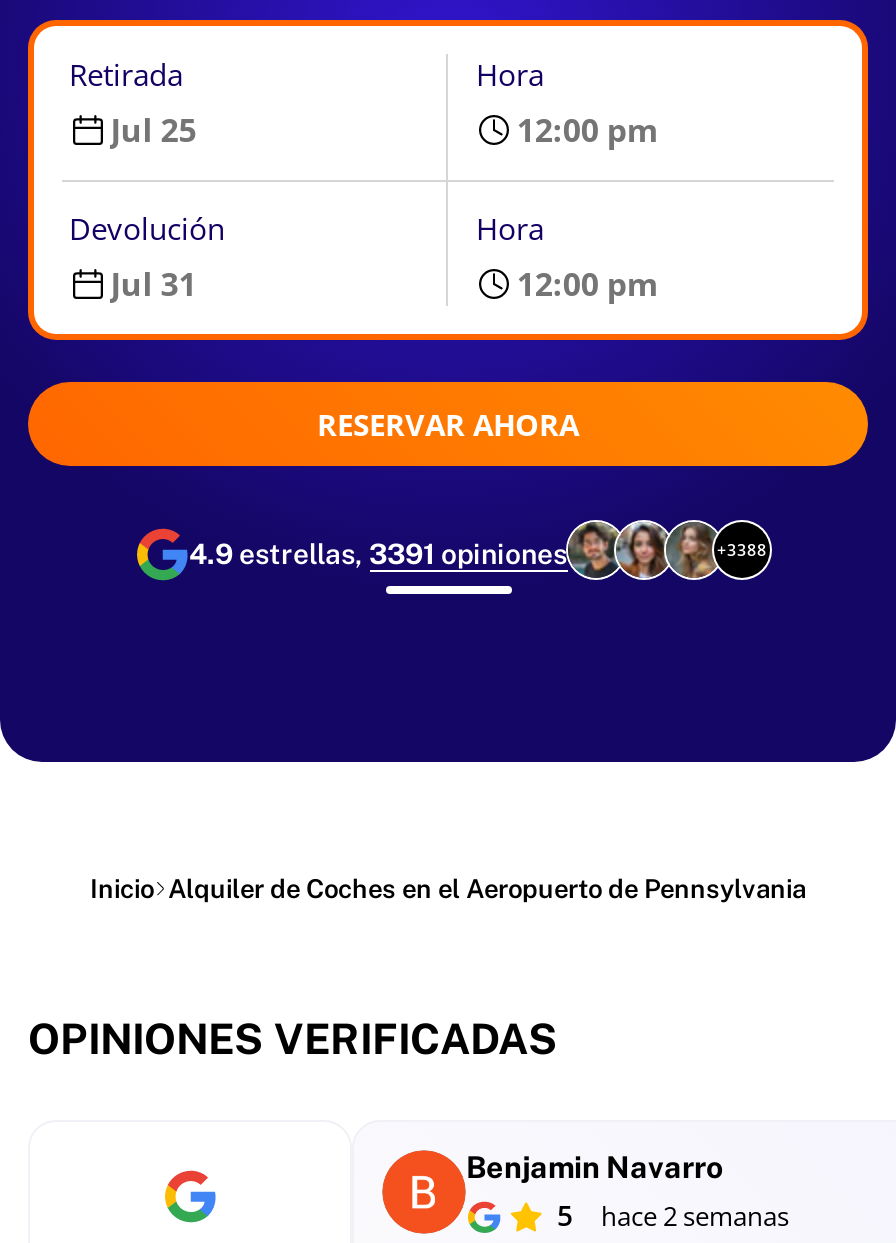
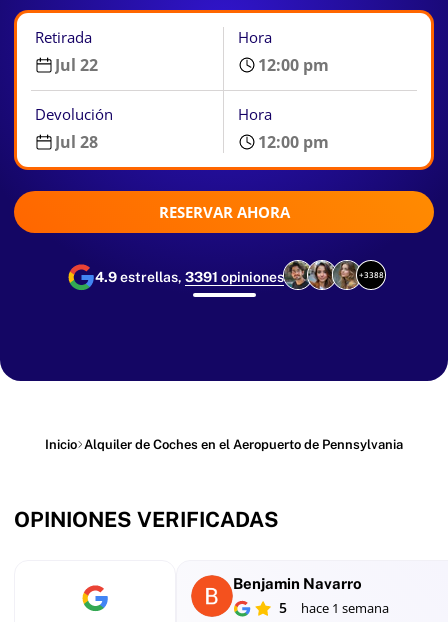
[557,1196,789,1234] 5 hace 2 semanas -> [278,598,388,617] 5 hace 1 semana

